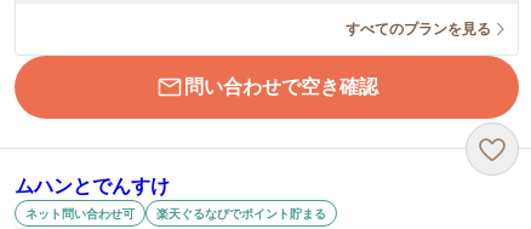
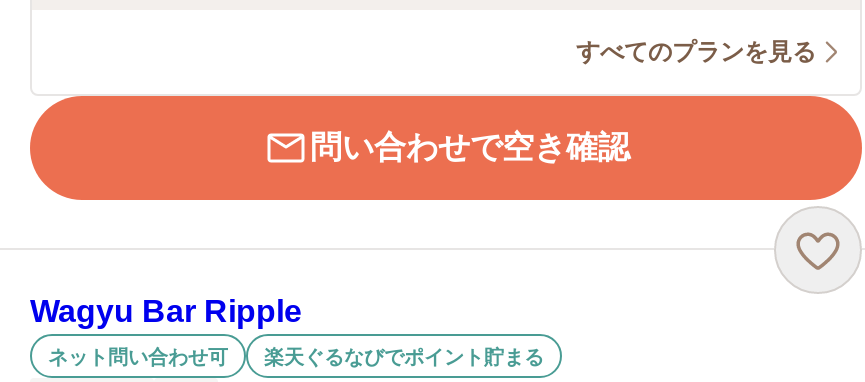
[15,176,170,196] ムハンとでんすけ -> [30,294,302,328] Wagyu Bar Ripple

